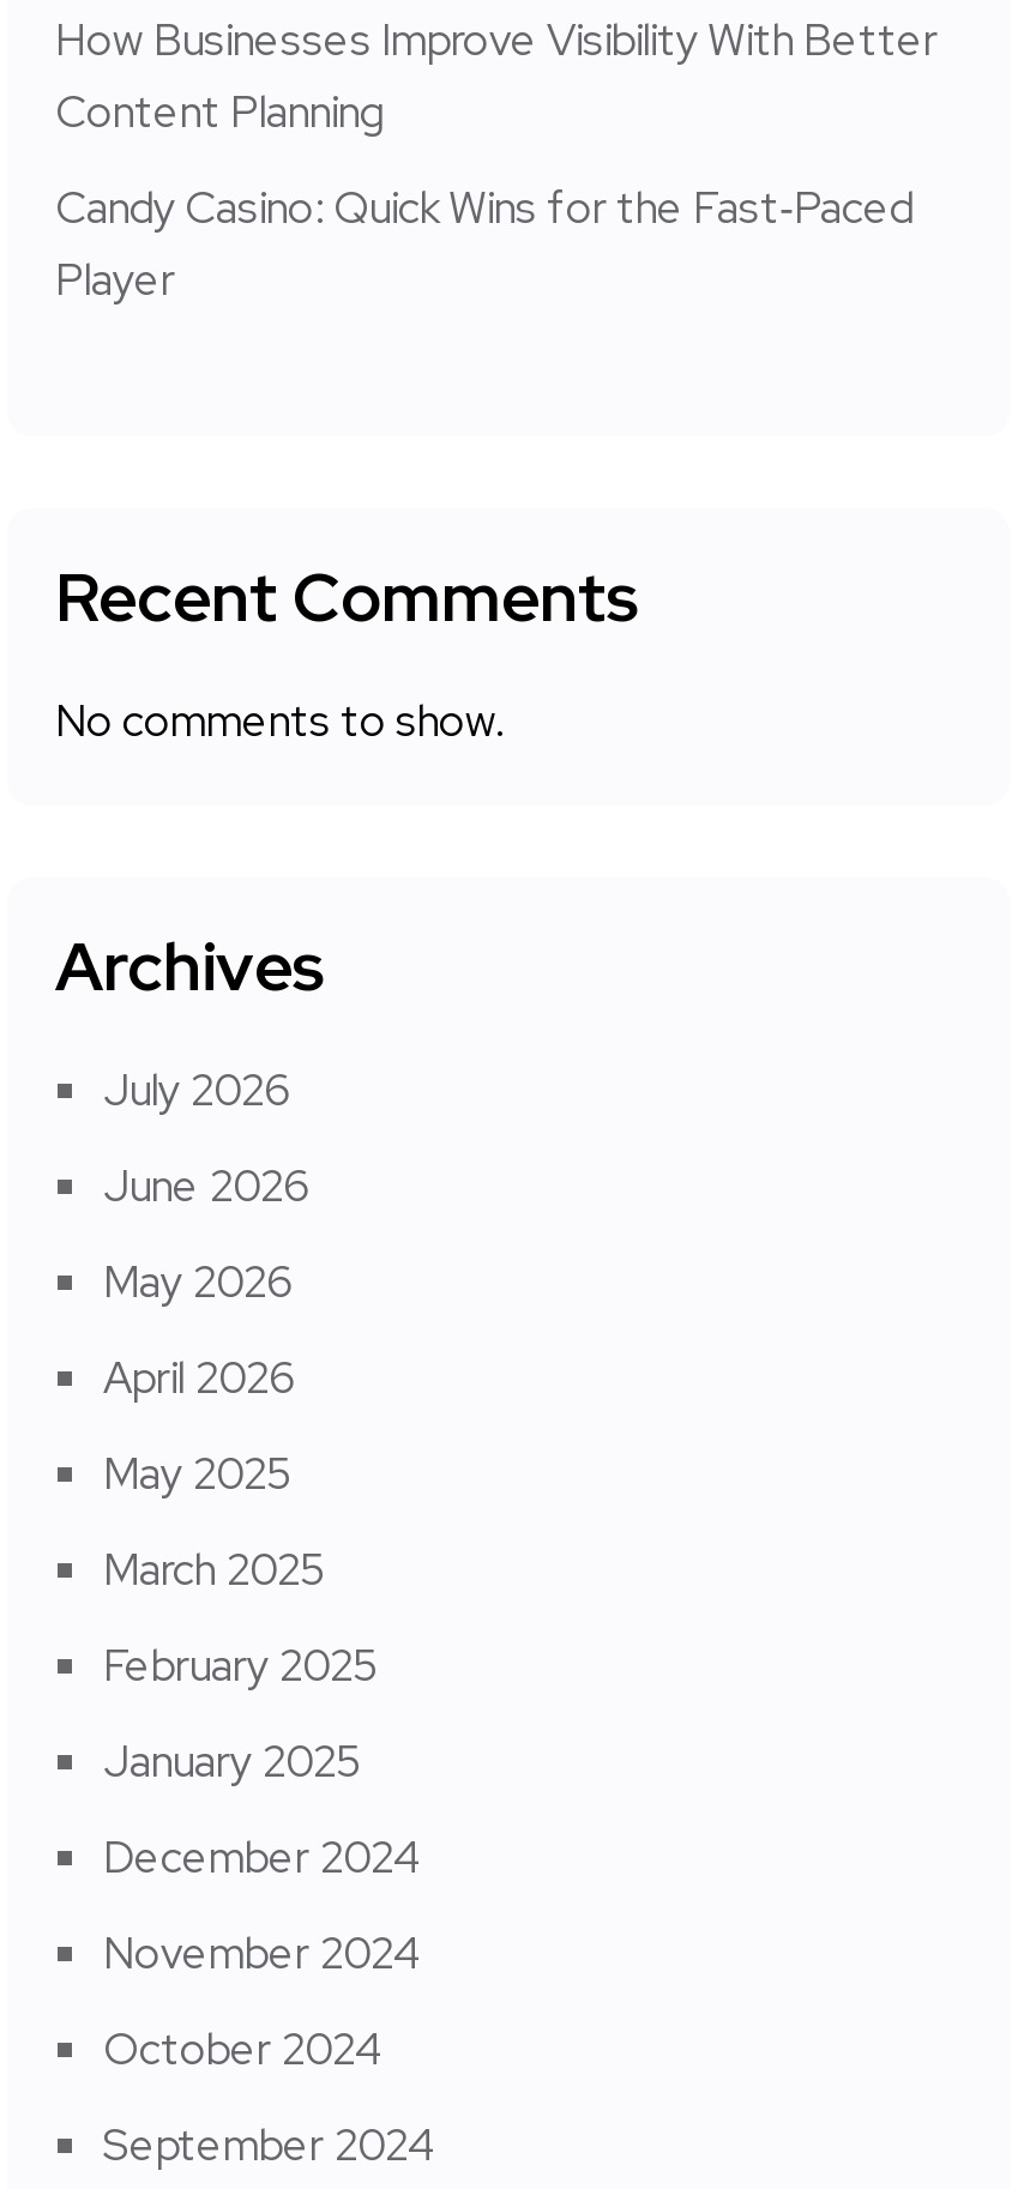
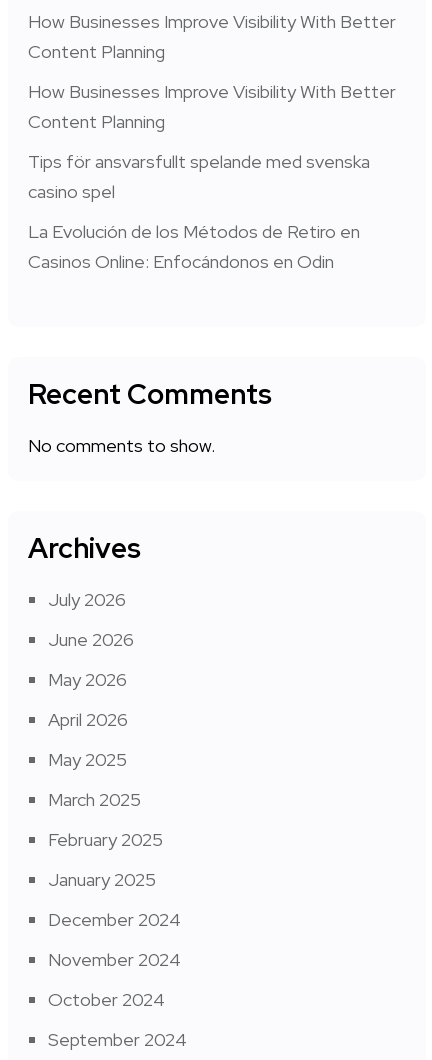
[55,180,914,307] Candy Casino: Quick Wins for the Fast‑Paced | Player -> [28,80,396,273] How Businesses Improve Visibility With Better | Content Planning | Tips för ansvarsfullt spelande med svenska | casino spel | La Evolución de los Métodos de Retiro en | Casinos Online: Enfocándonos en Odin

